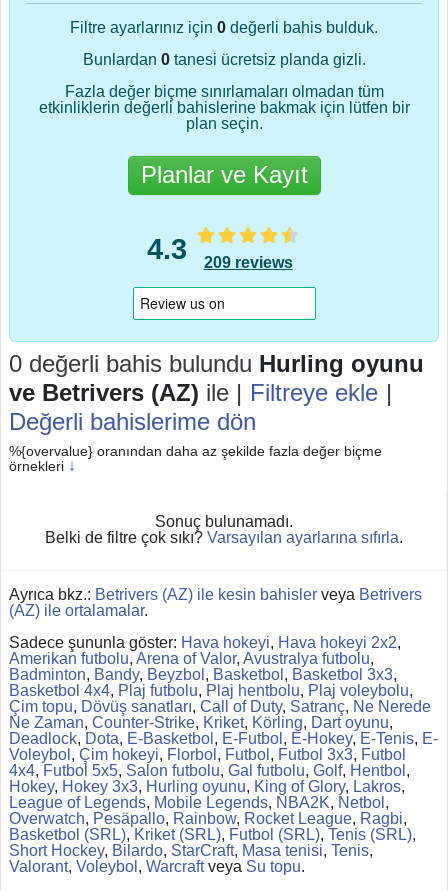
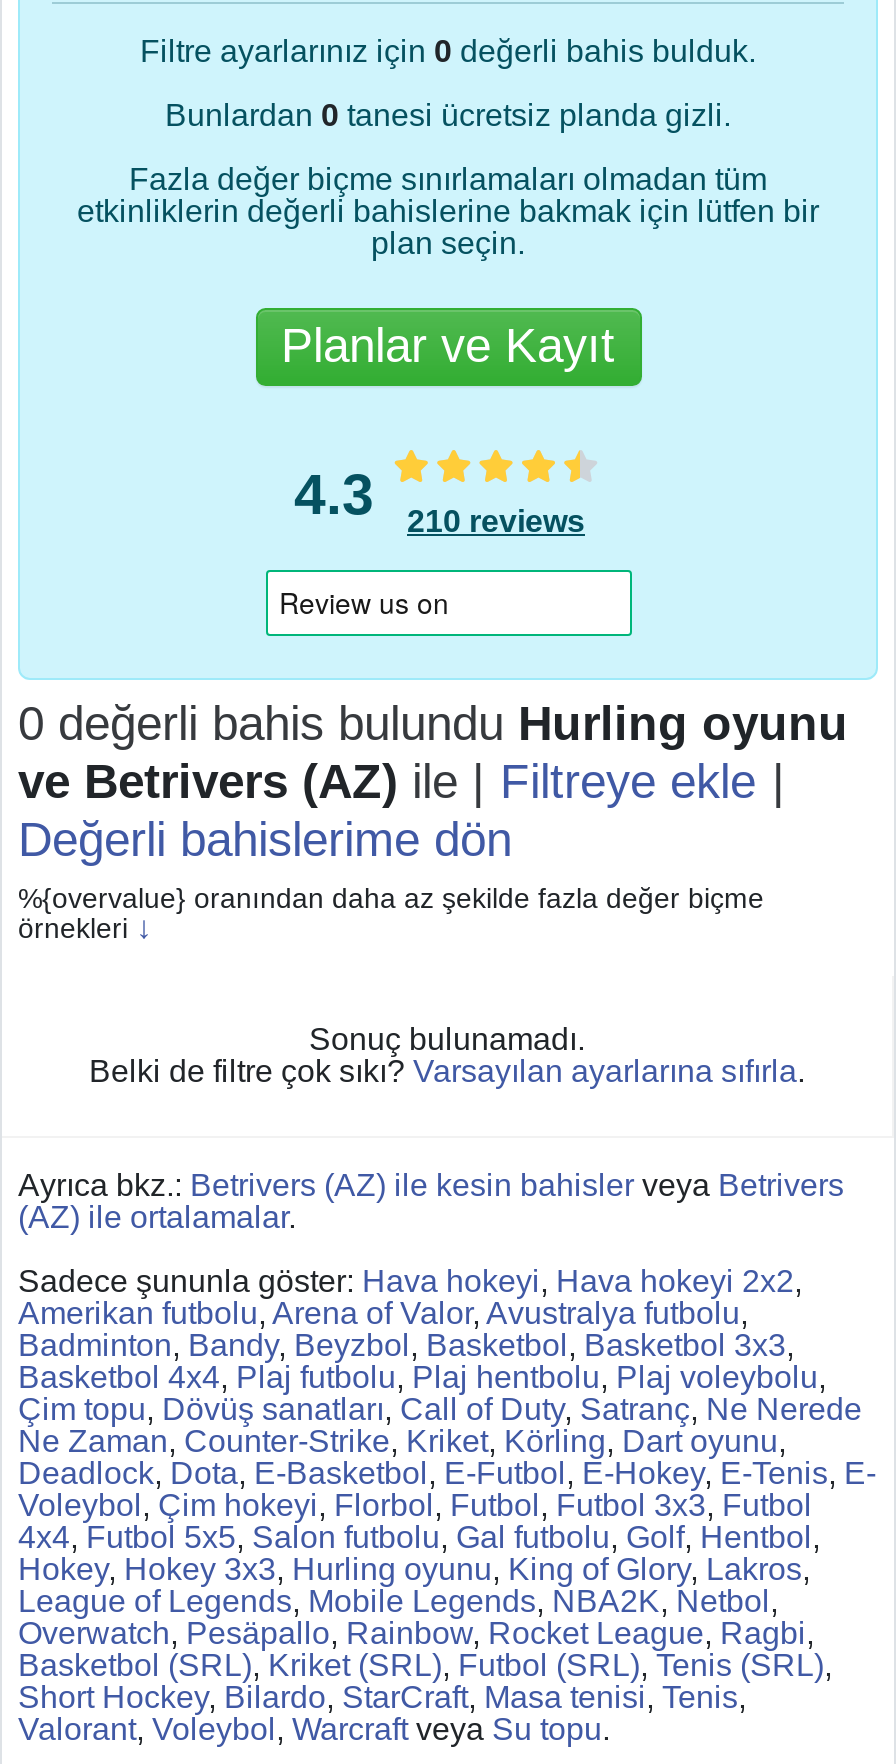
[147,233,292,271] 4.3 209 reviews -> [294,462,585,538] 4.3 210 reviews

